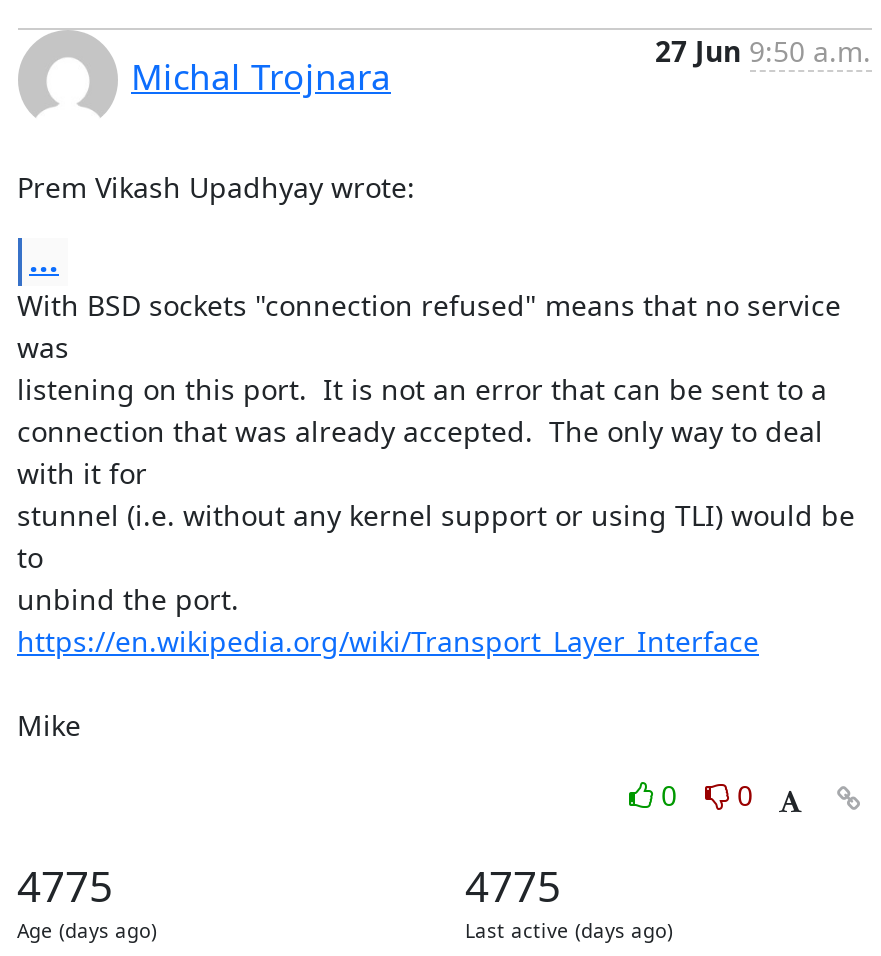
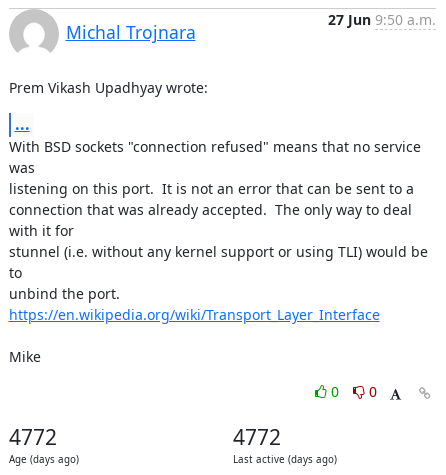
[17,858,113,914] 4775 -> [8,423,56,451] 4772
[465,858,561,914] 4775 -> [232,423,280,451] 4772

